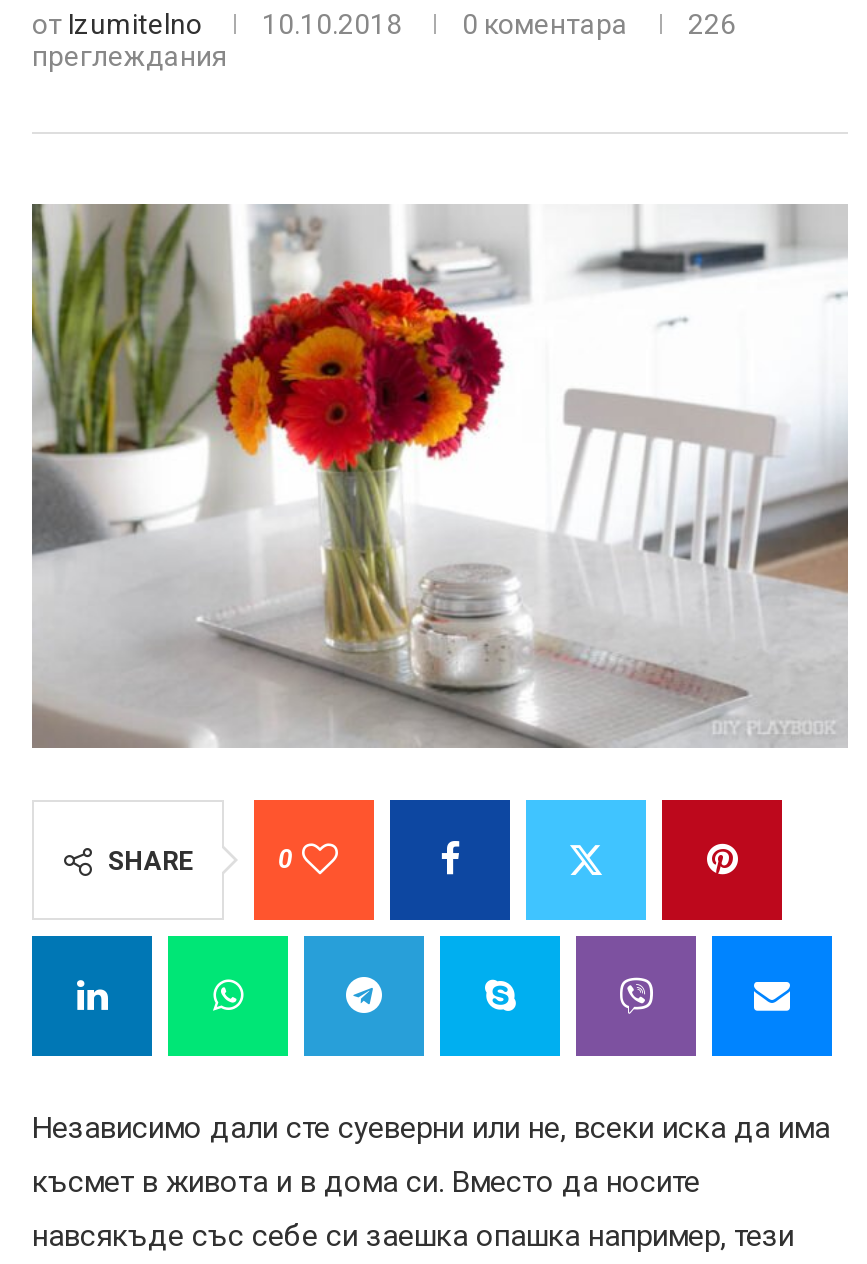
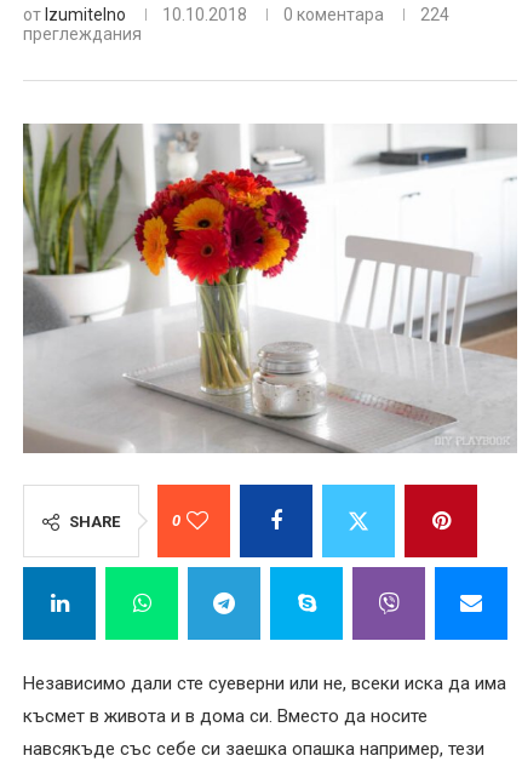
[32,8,736,40] от Izumitelno 10.10.2018 0 коментара 226 -> [23,5,449,24] от Izumitelno 10.10.2018 0 коментара 224

